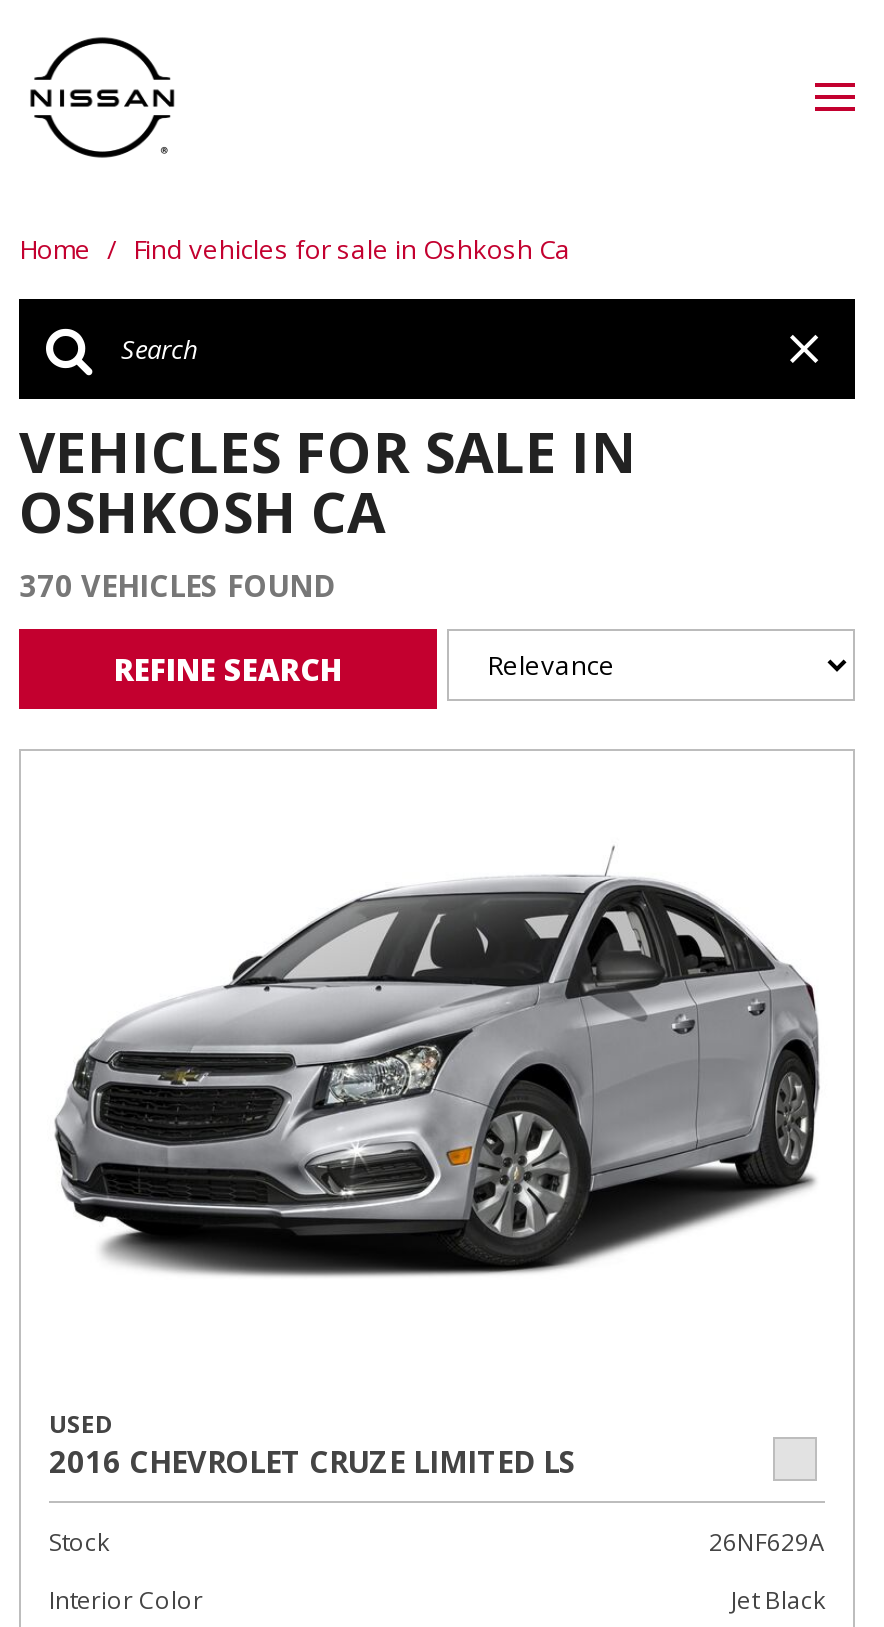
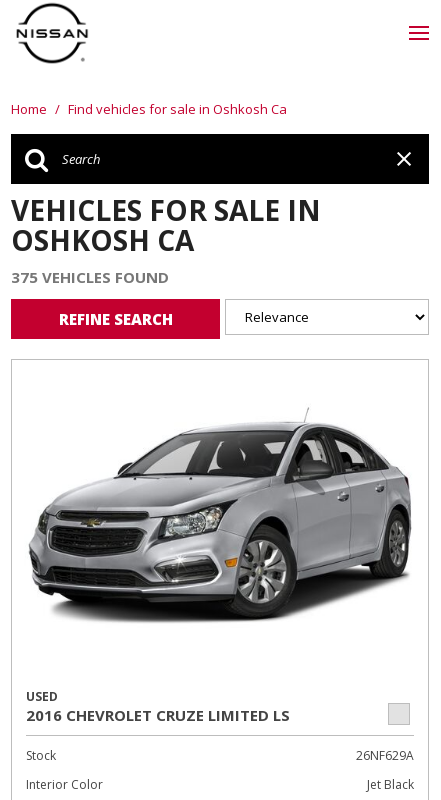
[19,565,335,605] 370 VEHICLES FOUND -> [11,267,169,287] 375 VEHICLES FOUND

